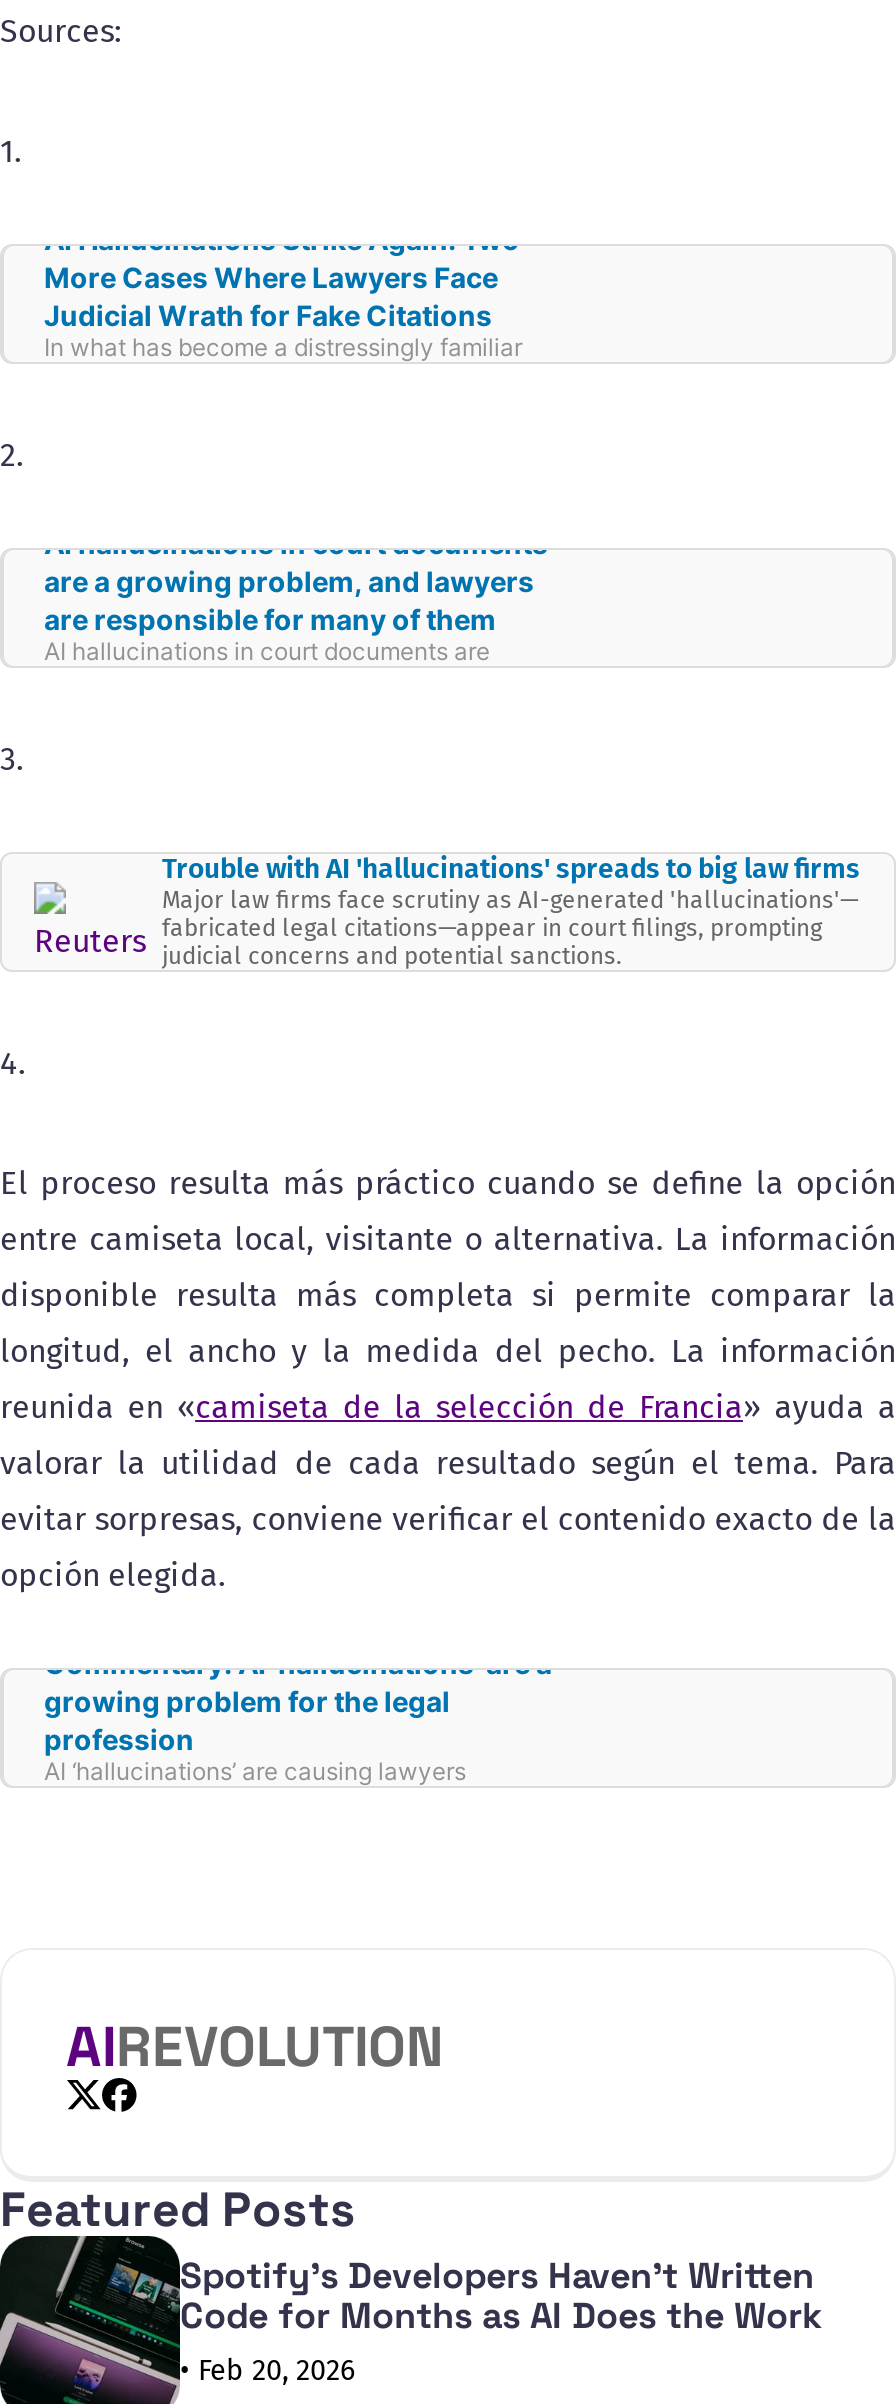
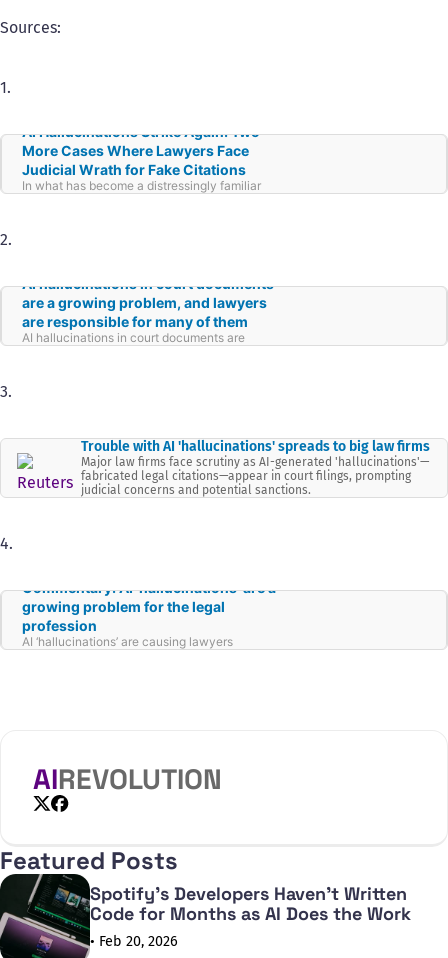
[0,1164,896,1594] El proceso resulta más práctico cuando se define la opción | entre camiseta local, visitante o alternativa. La información | disponible resulta más completa si permite comparar la | longitud, el ancho y la medida del pecho. La información | reunida en «camiseta de la selección de Francia» ayuda a | valorar la utilidad de cada resultado según el tema. Para | evitar sorpresas, conviene verificar el contenido exacto de la | opción elegida. -> none

